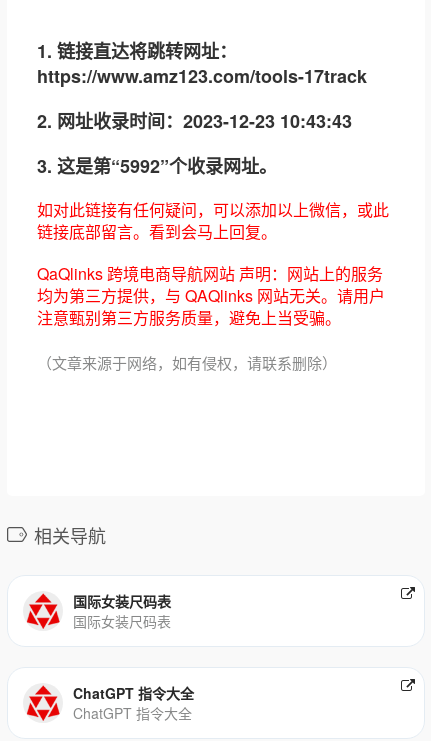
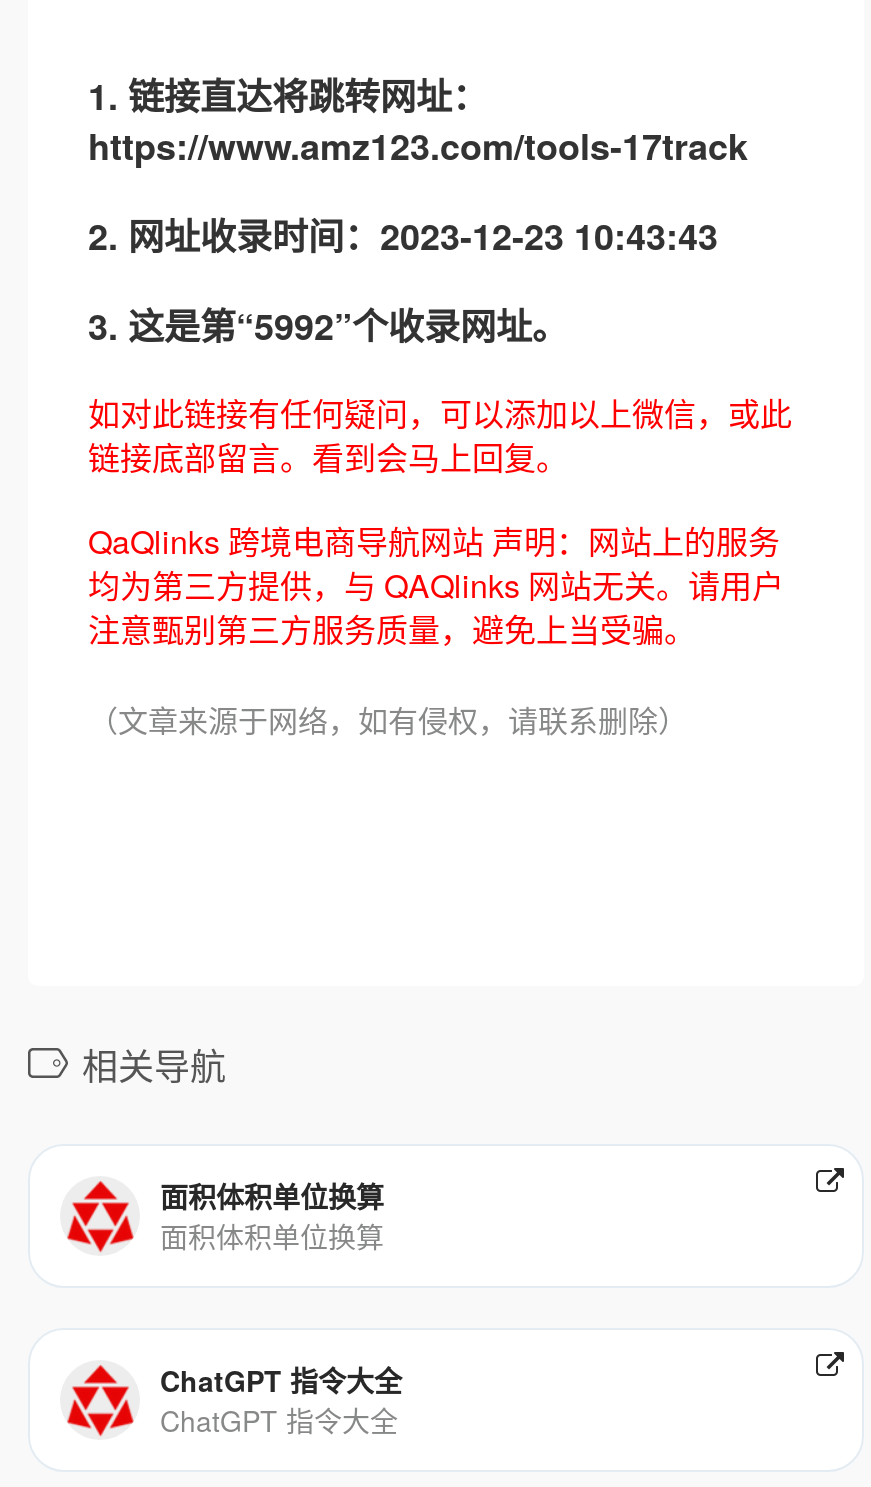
[73,591,171,631] 国际女装尺码表 | 国际女装尺码表 -> [160,1176,384,1256] 面积体积单位换算 | 面积体积单位换算

